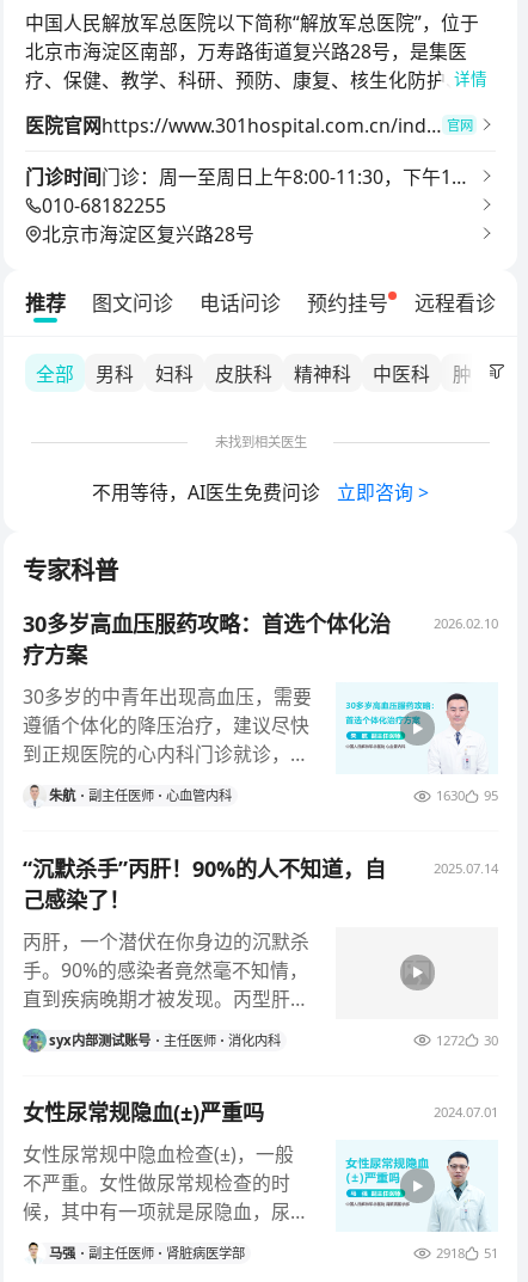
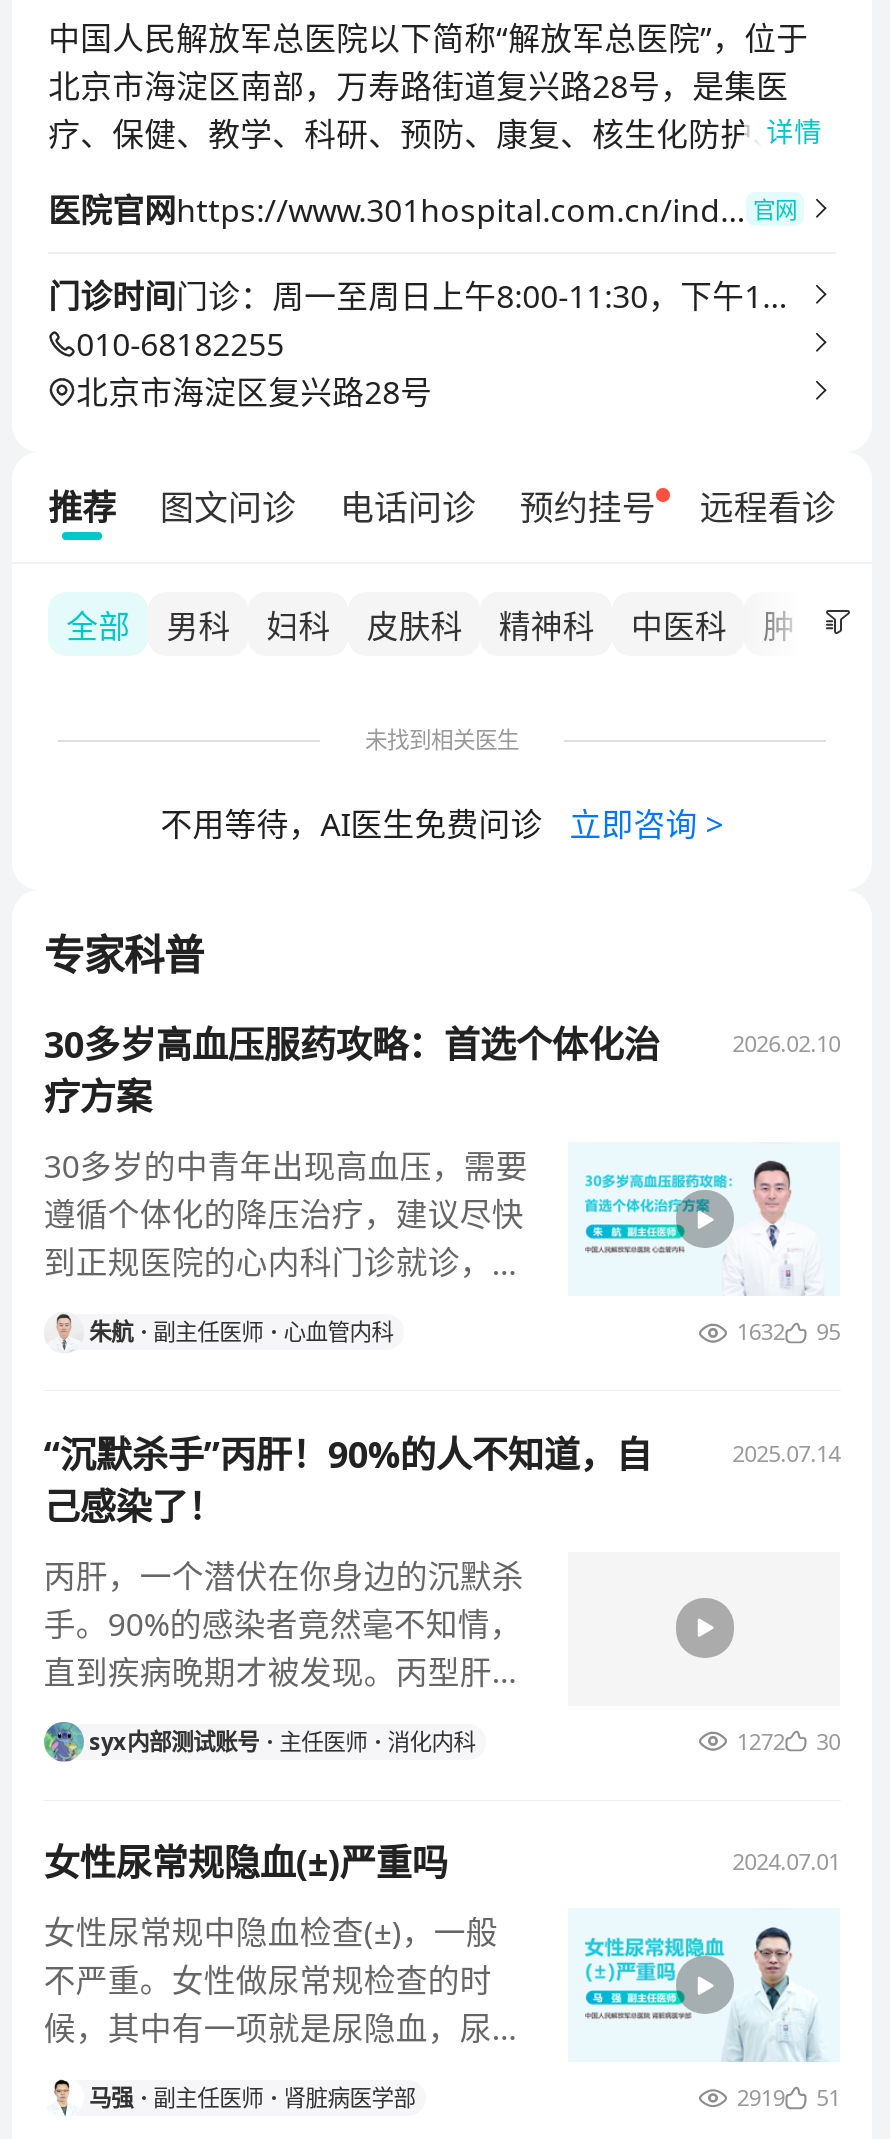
[436,786,498,804] 1630 95 -> [737,1316,840,1346] 1632 95
[436,1244,498,1262] 2918 51 -> [737,2082,840,2112] 2919 51

